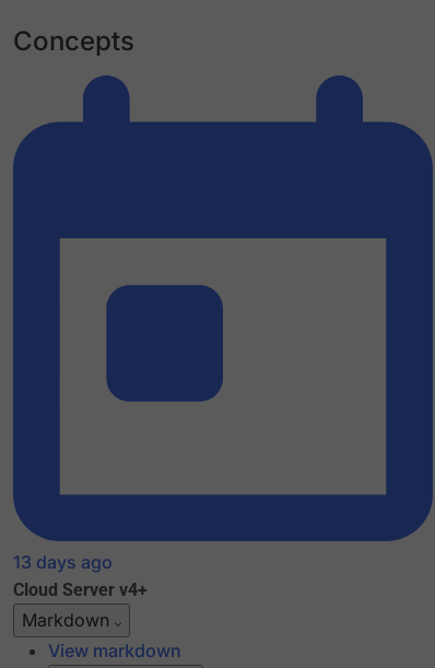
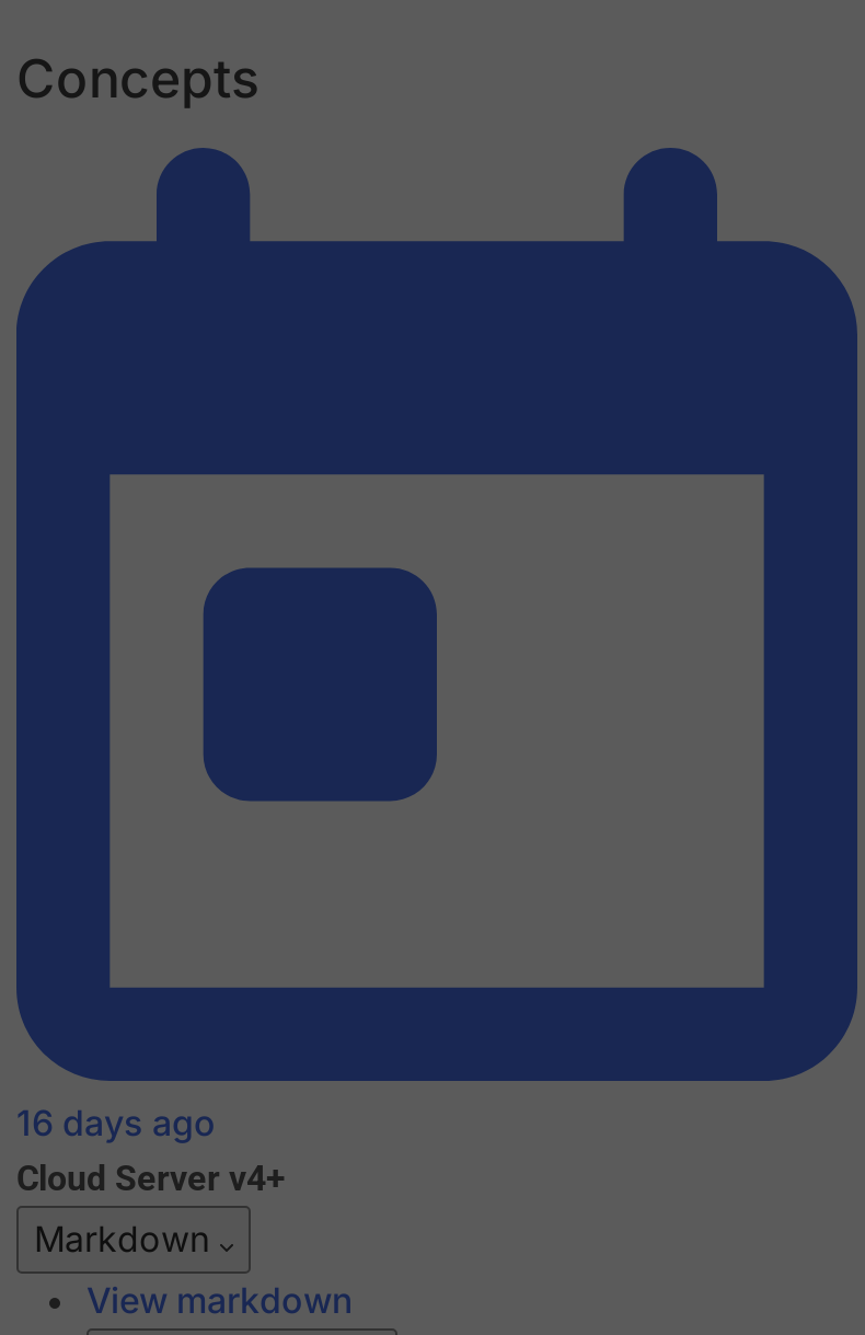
[13,552,113,573] 13 days ago -> [16,1102,216,1146] 16 days ago

